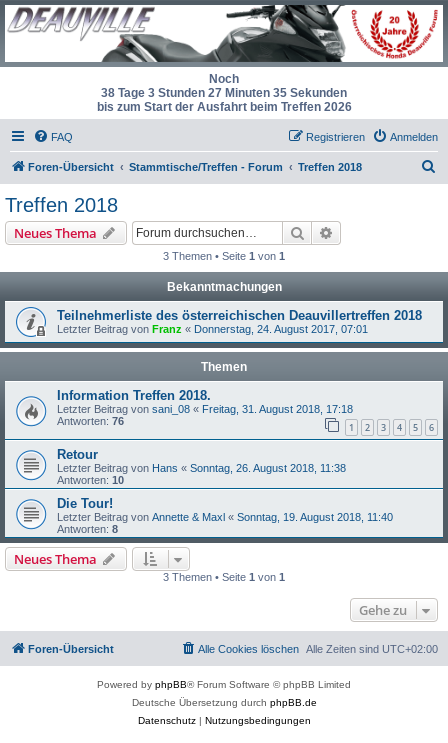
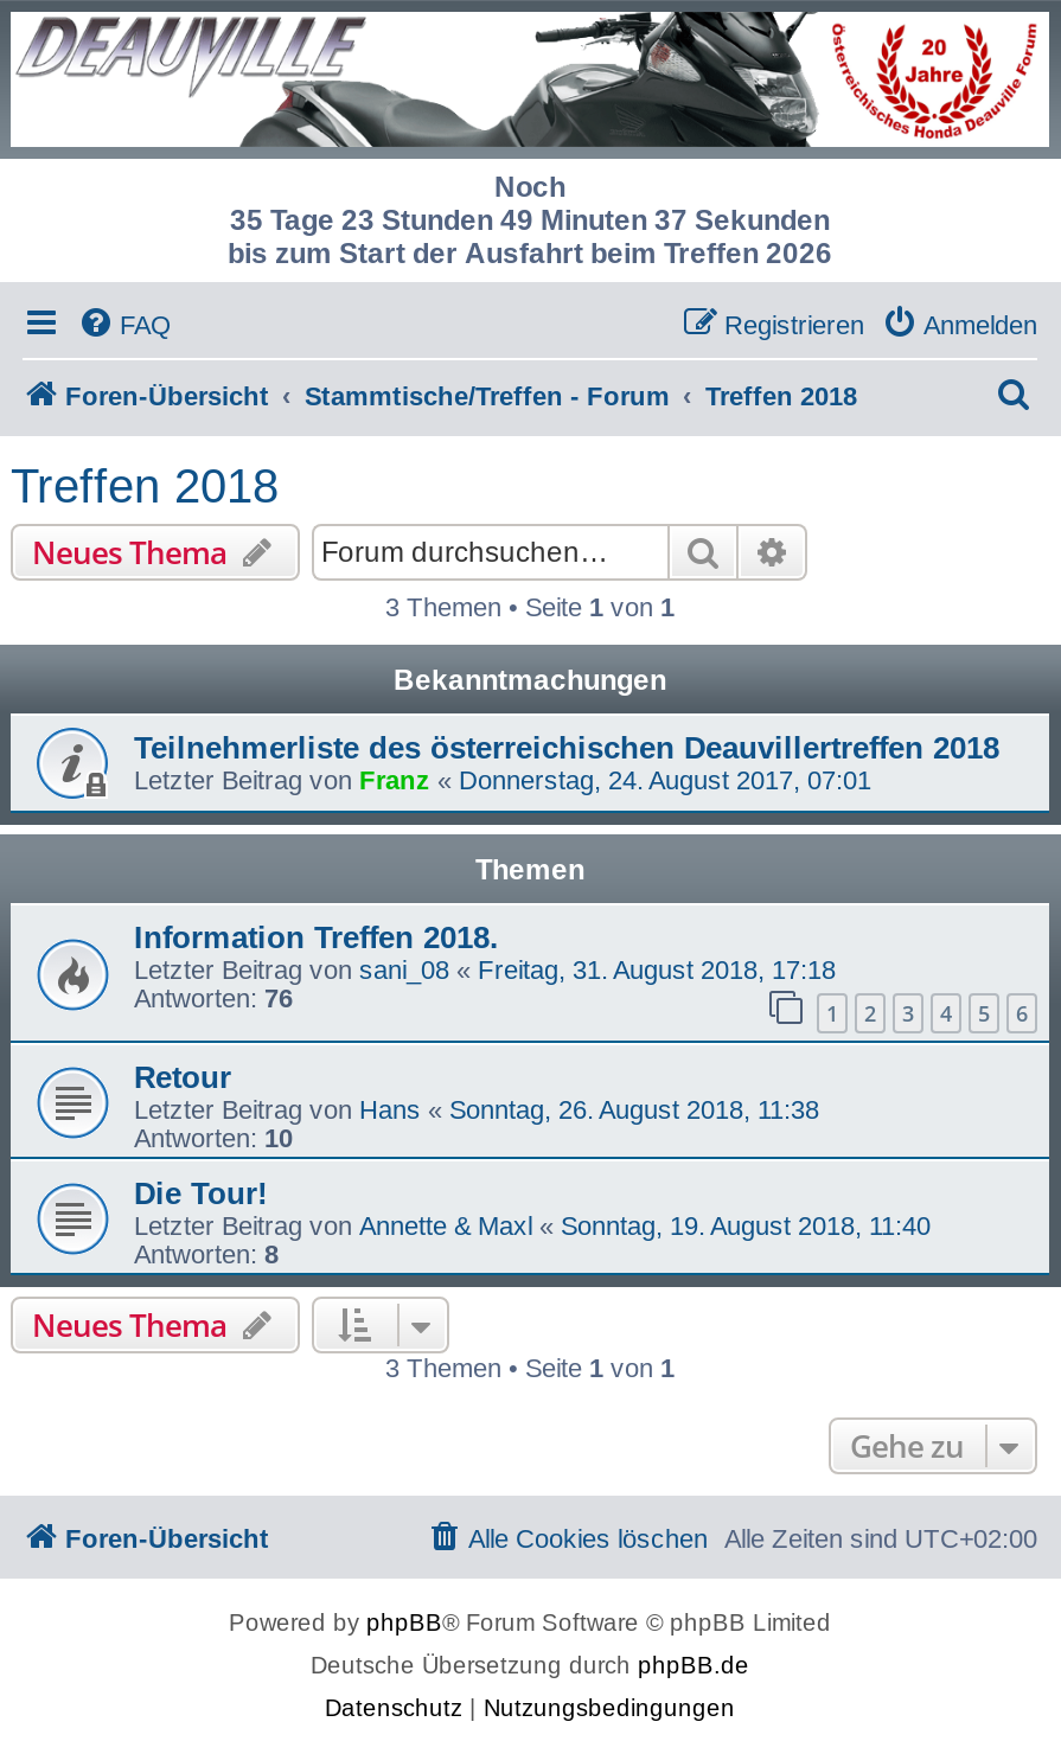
[101,86,347,100] 38 Tage 3 Stunden 27 Minuten 35 Sekunden -> [230,204,830,237] 35 Tage 23 Stunden 49 Minuten 37 Sekunden

